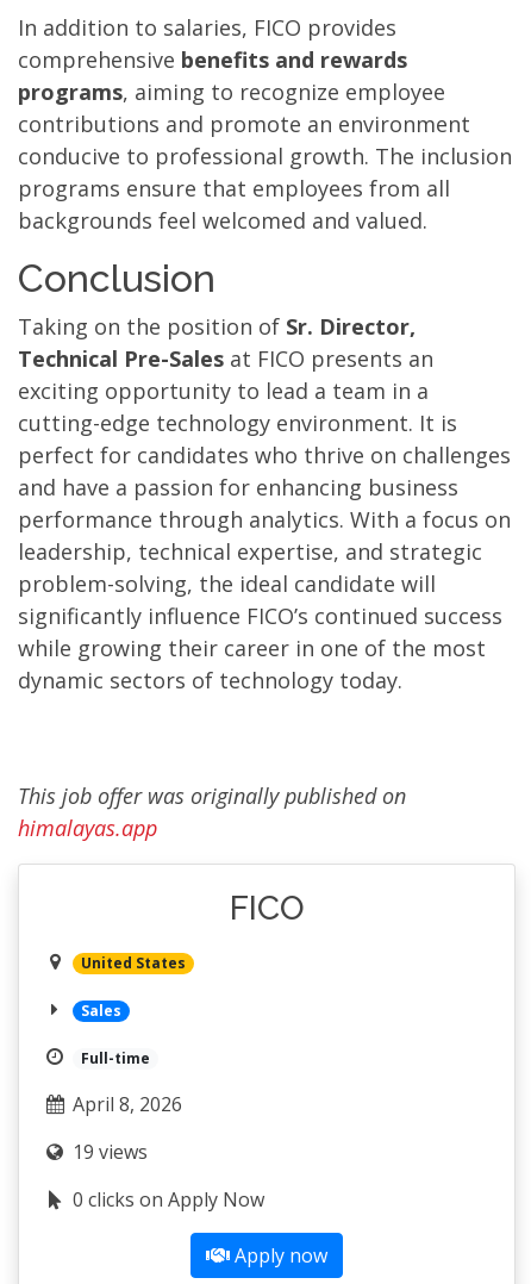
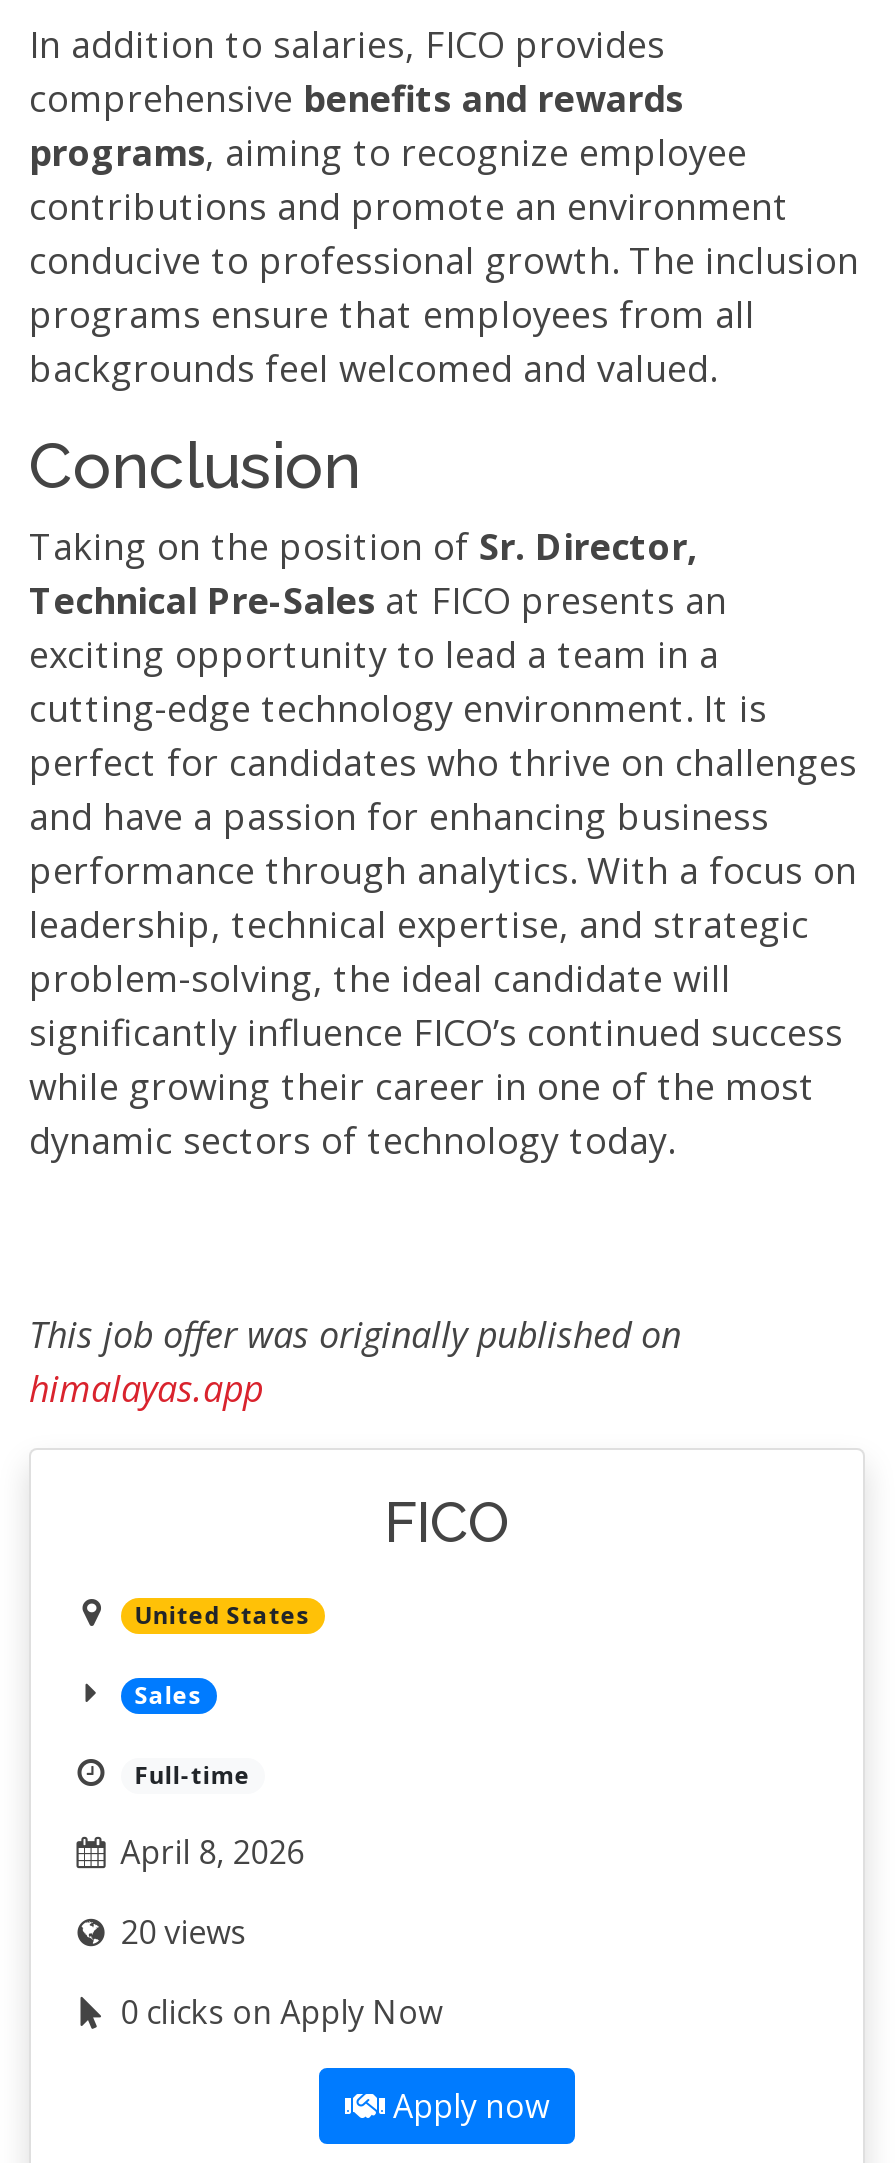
[67,1139,147,1165] 19 views -> [112,1910,246,1954] 20 views

